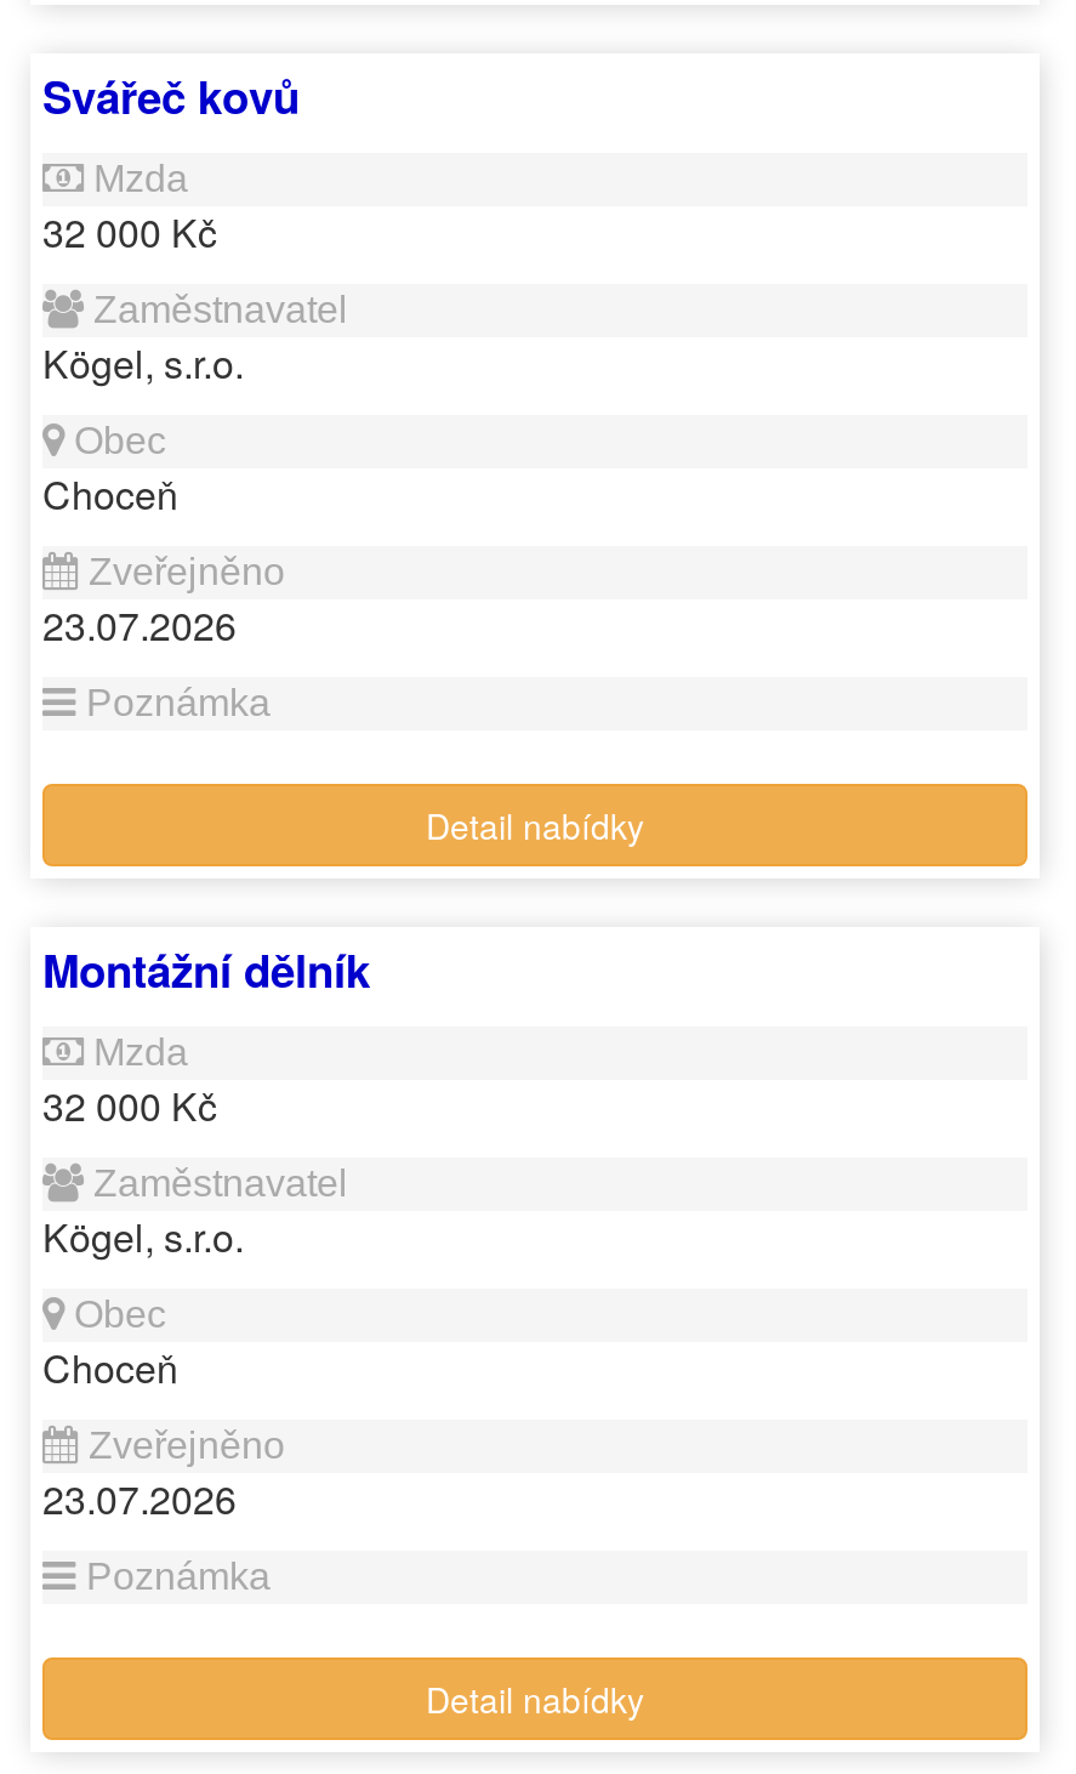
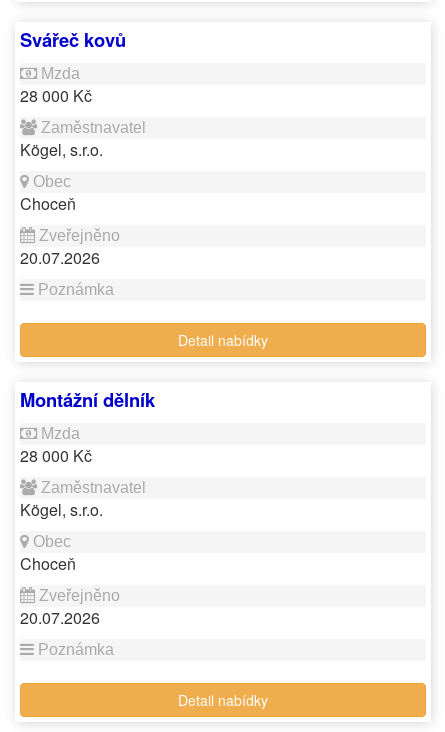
[42,204,217,260] 32 000 Kč -> [20,84,92,107] 28 000 Kč
[42,597,237,653] 23.07.2026 -> [20,246,100,269] 20.07.2026
[42,1078,217,1133] 32 000 Kč -> [20,444,92,467] 28 000 Kč
[42,1471,237,1526] 23.07.2026 -> [20,606,100,629] 20.07.2026

